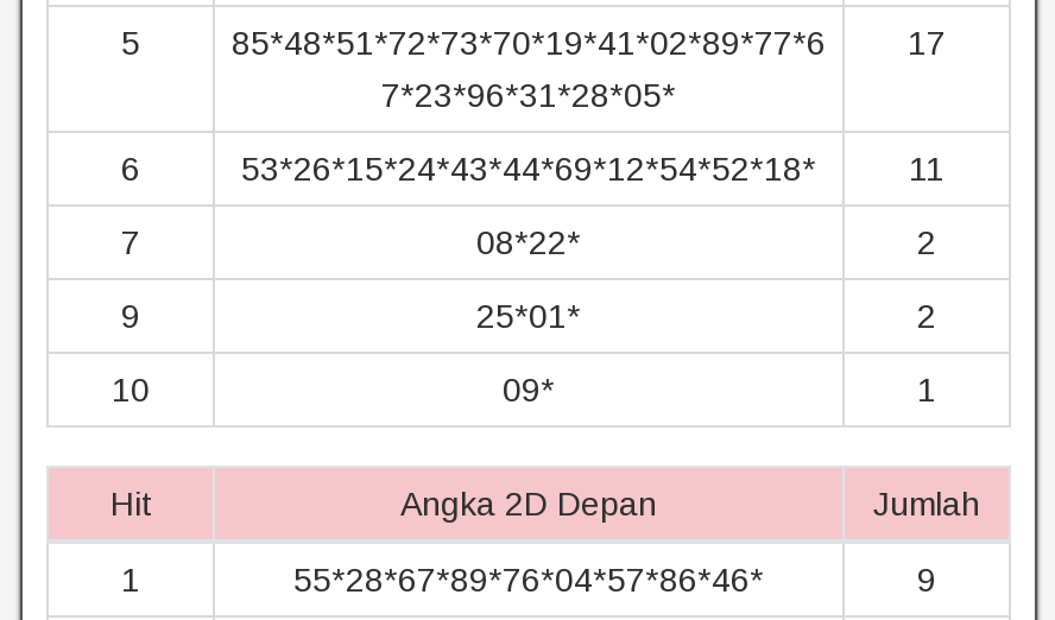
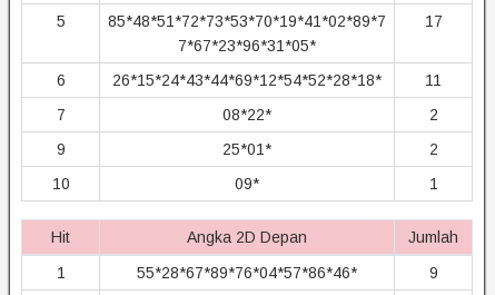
[232,24,826,62] 85*48*51*72*73*70*19*41*02*89*77*6 -> [108,12,386,30] 85*48*51*72*73*53*70*19*41*02*89*7
[381,76,676,114] 7*23*96*31*28*05* -> [178,37,316,55] 7*67*23*96*31*05*
[241,150,816,188] 53*26*15*24*43*44*69*12*54*52*18* -> [112,71,382,89] 26*15*24*43*44*69*12*54*52*28*18*

